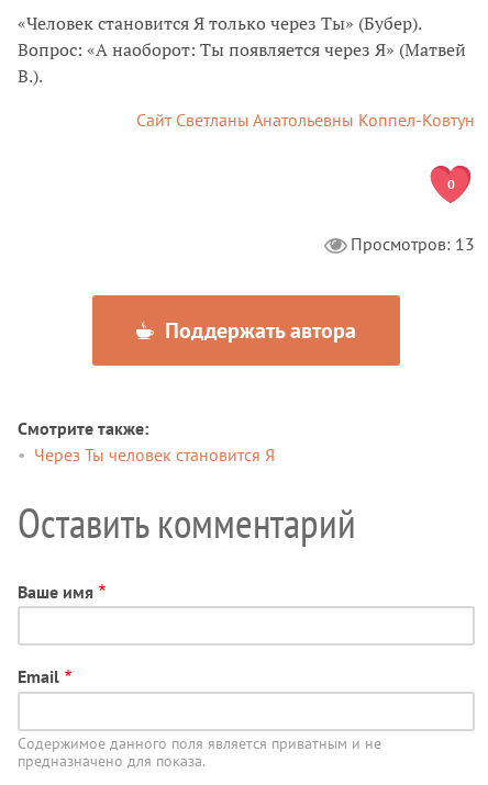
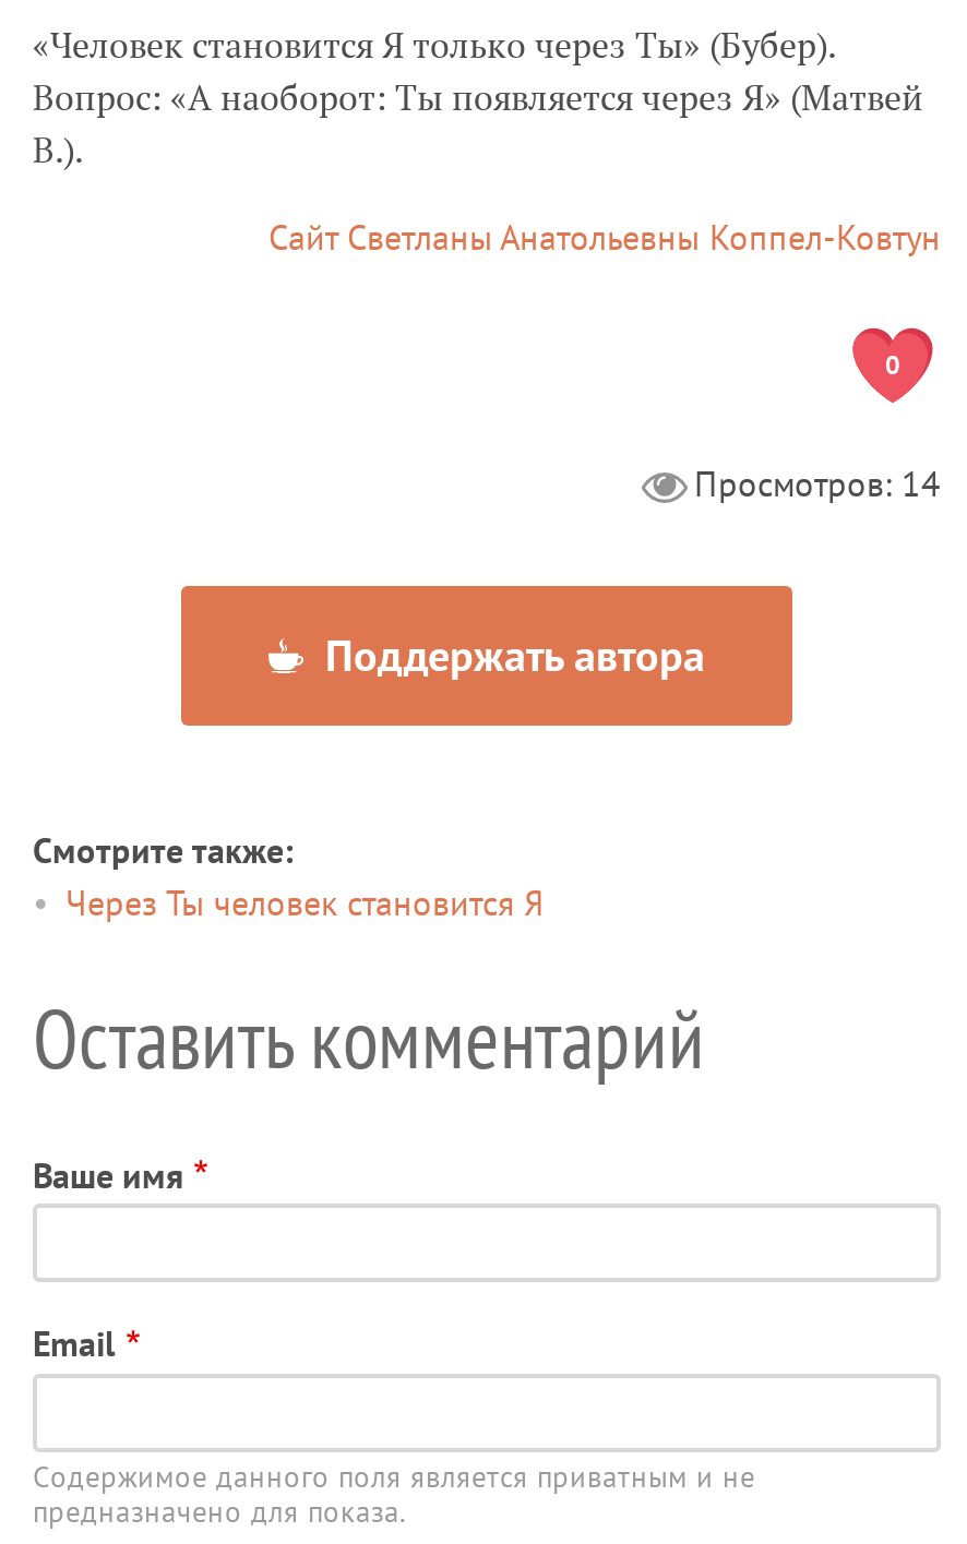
[351,233,475,254] Просмотров: 13 -> [694,461,941,505] Просмотров: 14

